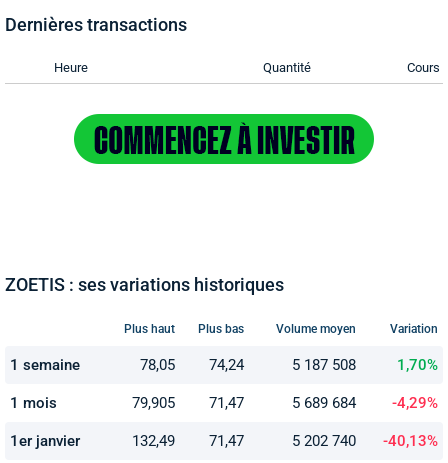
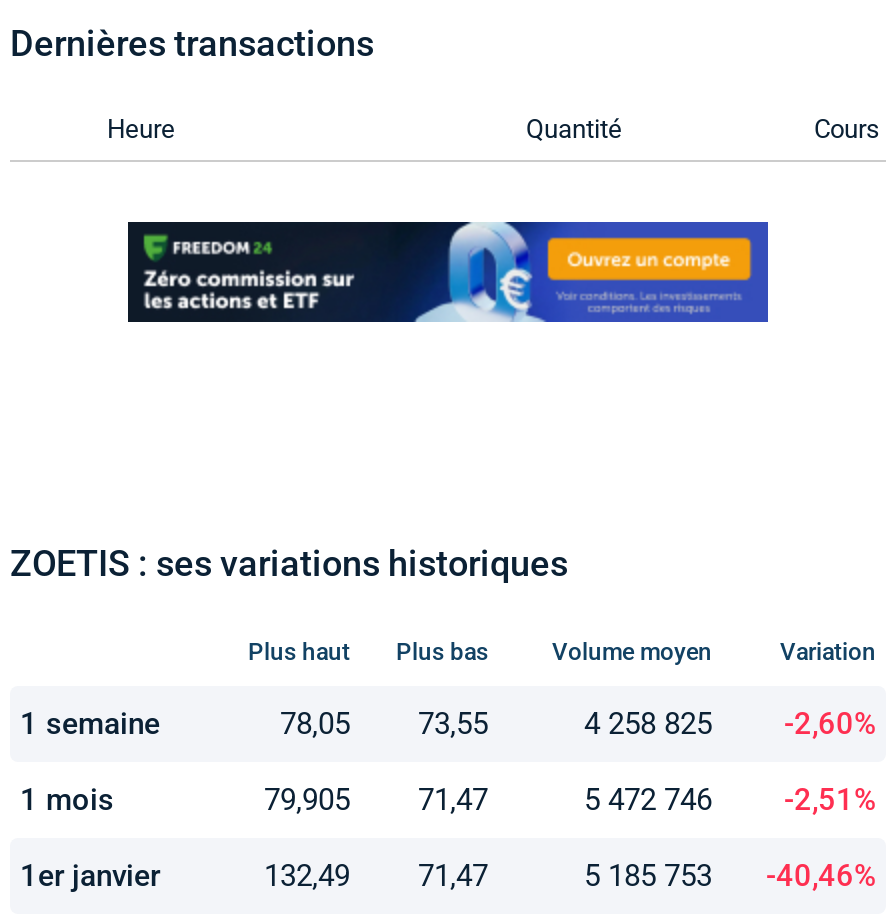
[64,113,384,165] [image] -> [126,220,770,324] [image]
[140,356,244,374] 78,05 74,24 -> [280,707,488,743] 78,05 73,55
[292,356,356,374] 5 187 508 -> [584,707,712,743] 4 258 825
[397,356,438,374] 1,70% -> [784,707,876,743] -2,60%
[292,394,356,412] 5 689 684 -> [584,783,712,819] 5 472 746
[392,394,438,412] -4,29% -> [784,783,876,819] -2,51%
[292,432,356,450] 5 202 740 -> [584,859,712,895] 5 185 753
[383,432,438,450] -40,13% -> [766,859,876,895] -40,46%

